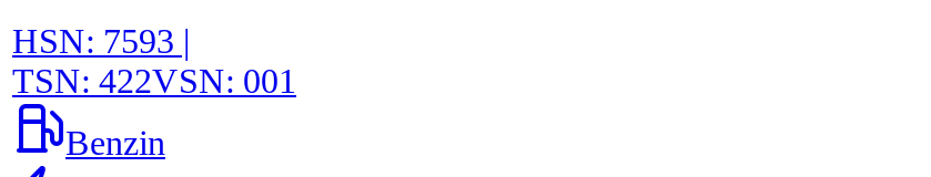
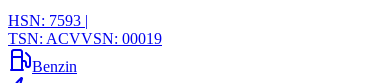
[12,60,296,98] TSN: 422VSN: 001 -> [8,30,162,47] TSN: ACVVSN: 00019

